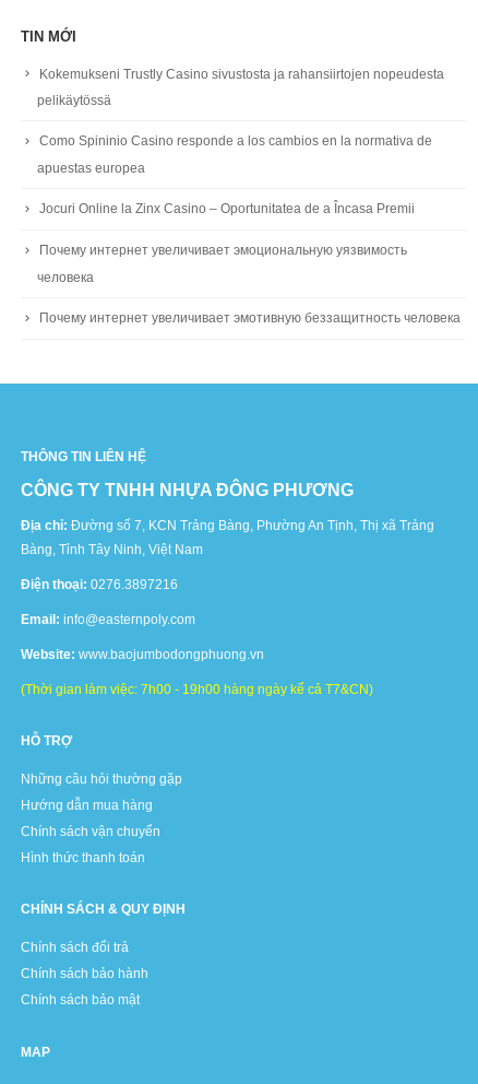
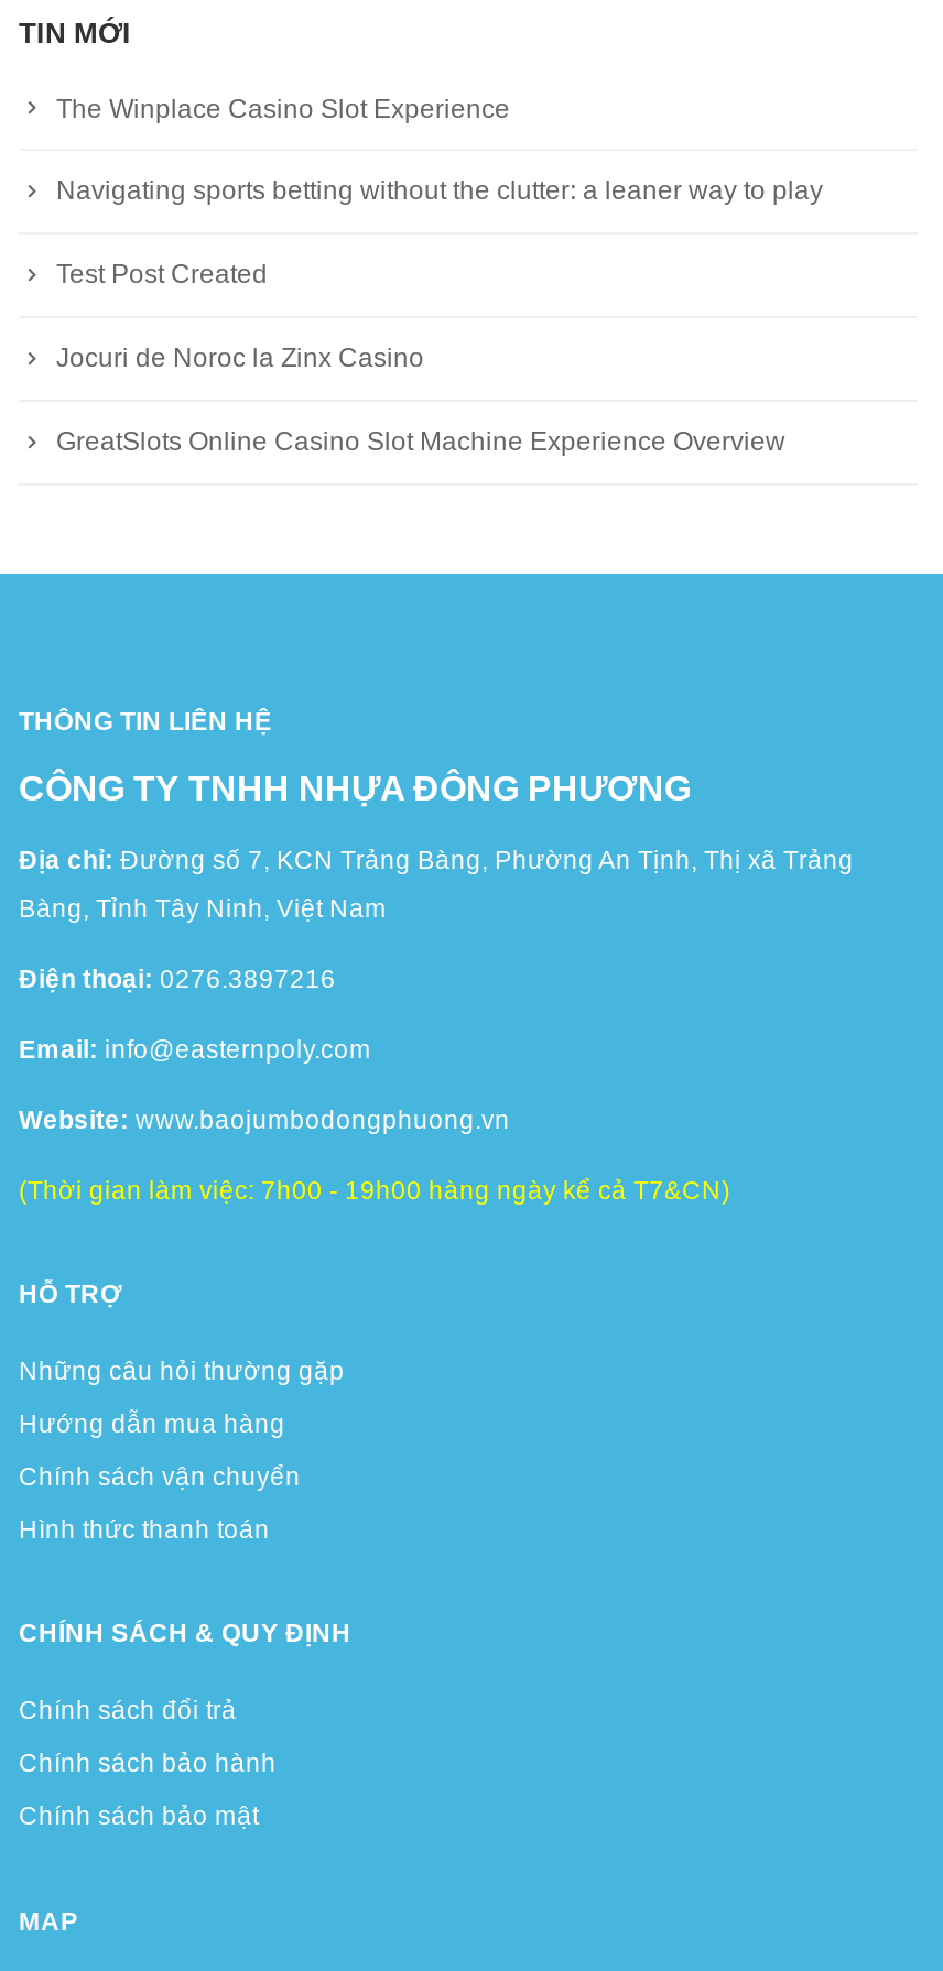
[37,66,461,325] Kokemukseni Trustly Casino sivustosta ja rahansiirtojen nopeudesta | pelikäytössä | Como Spininio Casino responde a los cambios en la normativa de | apuestas europea | Jocuri Online la Zinx Casino – Oportunitatea de a Încasa Premii | Почему интернет увеличивает эмоциональную уязвимость | человека | Почему интернет увеличивает эмотивную беззащитность человека -> [56,93,823,457] The Winplace Casino Slot Experience | Navigating sports betting without the clutter: a leaner way to play | Test Post Created | Jocuri de Noroc la Zinx Casino | GreatSlots Online Casino Slot Machine Experience Overview

